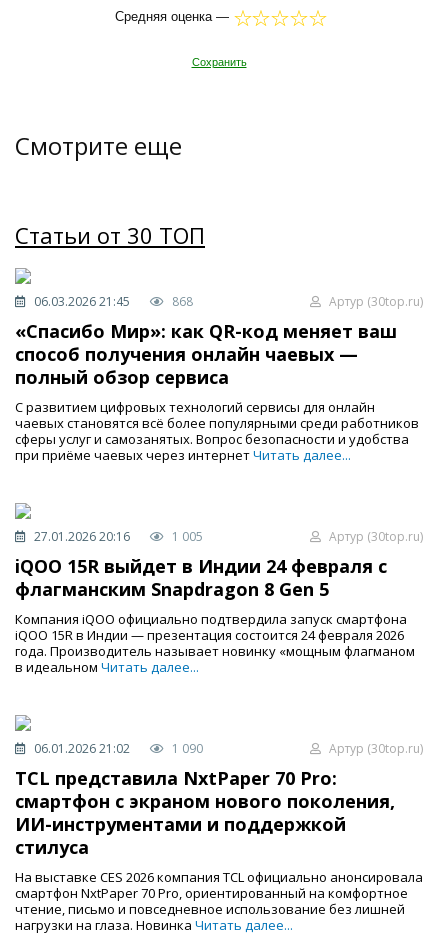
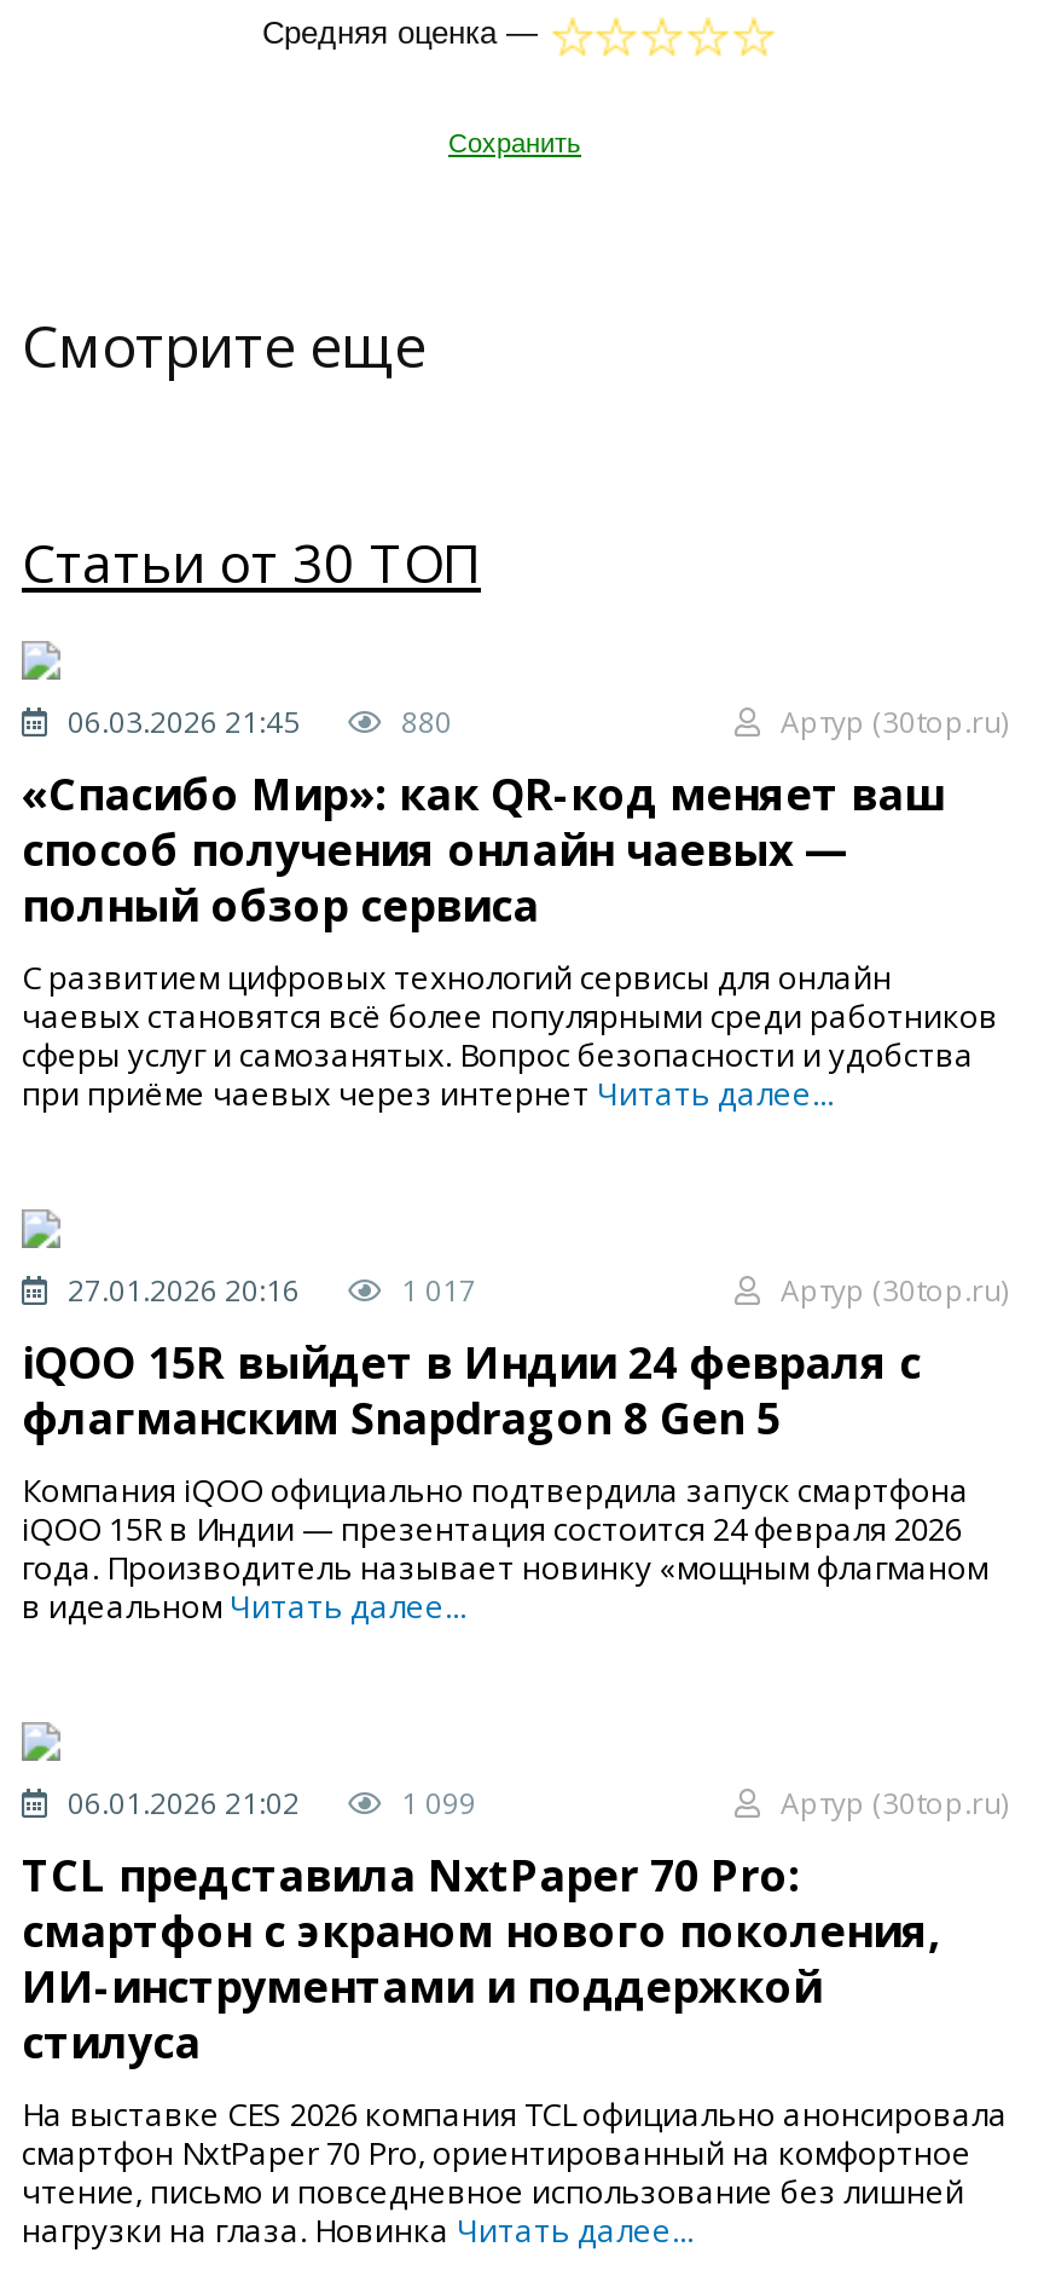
[169,293,193,310] 868 -> [394,701,452,743] 880
[169,528,203,545] 1 005 -> [394,1270,476,1311] 1 017
[169,740,203,757] 1 090 -> [394,1783,476,1824] 1 099

